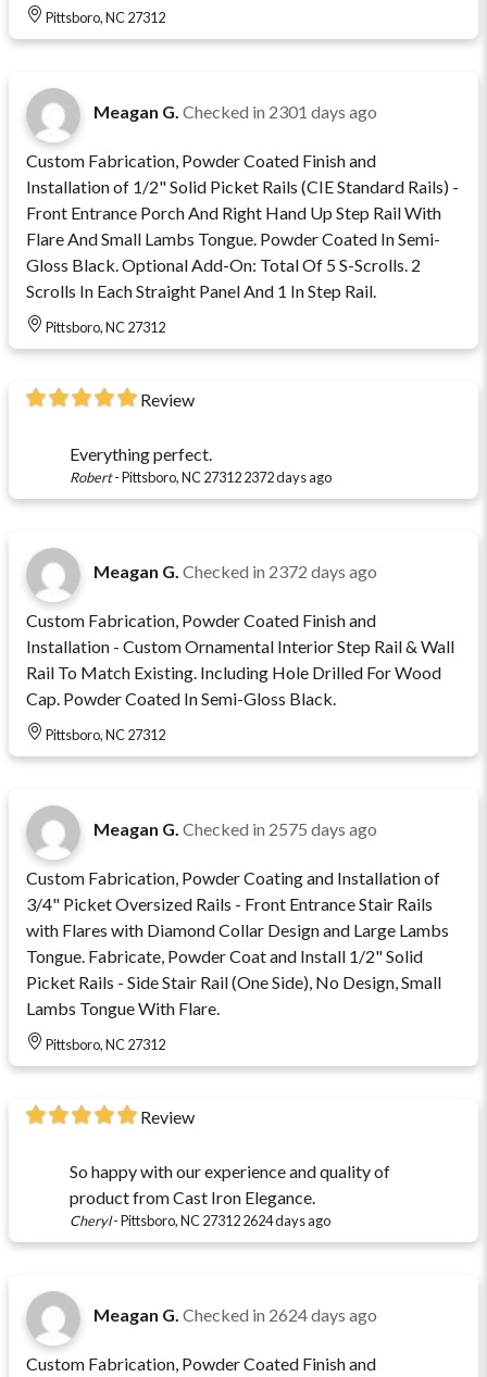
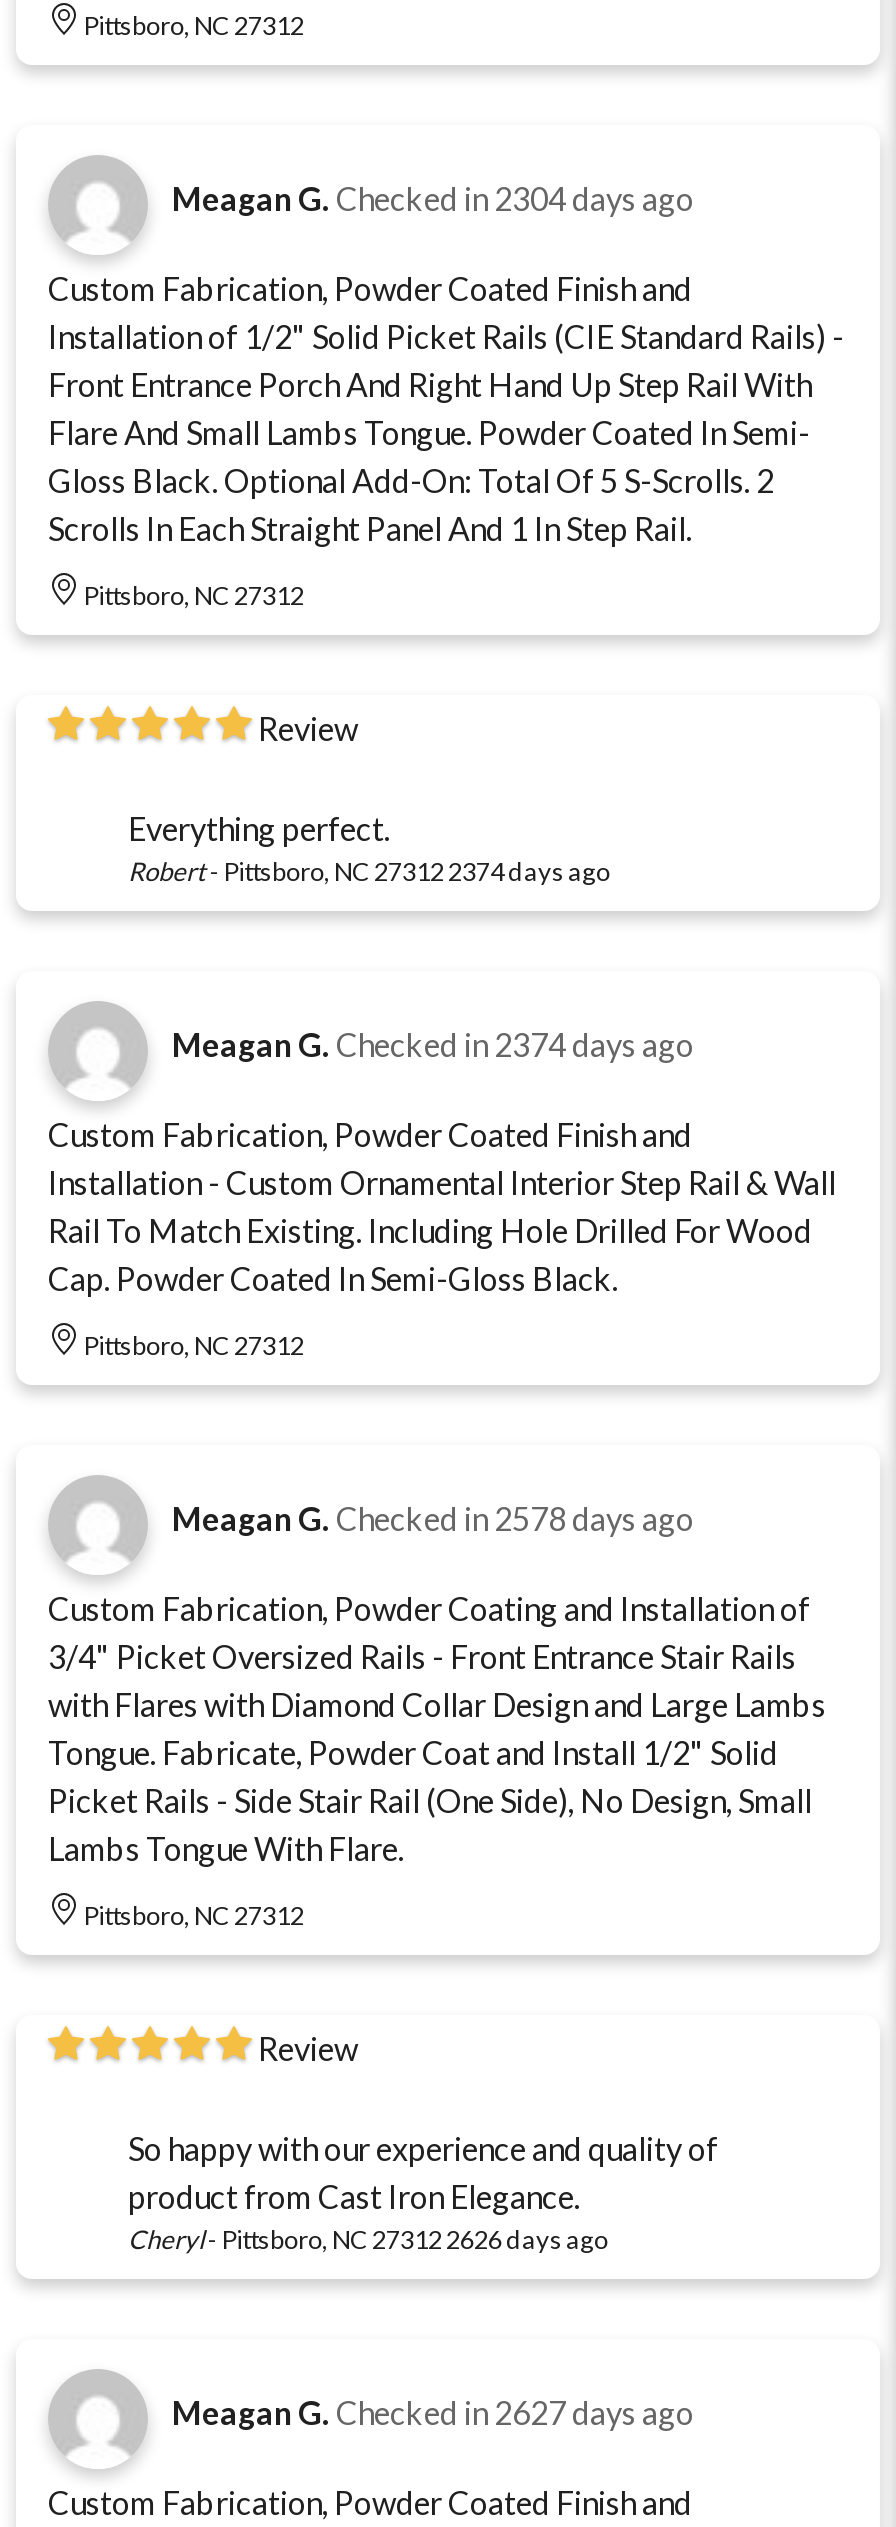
[93,101,377,122] Meagan G. Checked in 2301 days ago -> [172,179,694,217] Meagan G. Checked in 2304 days ago
[70,468,332,486] Robert - Pittsboro, NC 27312 2372 days ago -> [128,855,610,887] Robert - Pittsboro, NC 27312 2374 days ago
[93,561,377,581] Meagan G. Checked in 2372 days ago -> [172,1025,694,1063] Meagan G. Checked in 2374 days ago
[93,818,377,839] Meagan G. Checked in 2575 days ago -> [172,1499,694,1537] Meagan G. Checked in 2578 days ago
[70,1212,330,1229] Cheryl - Pittsboro, NC 27312 2624 days ago -> [128,2223,608,2255] Cheryl - Pittsboro, NC 27312 2626 days ago
[93,1304,377,1325] Meagan G. Checked in 2624 days ago -> [172,2393,694,2431] Meagan G. Checked in 2627 days ago

